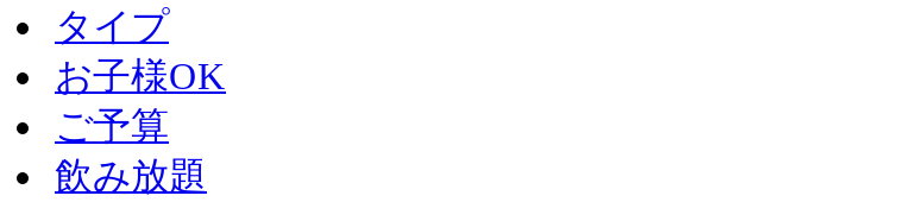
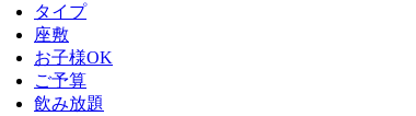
none -> [34,25,69,44] 座敷

